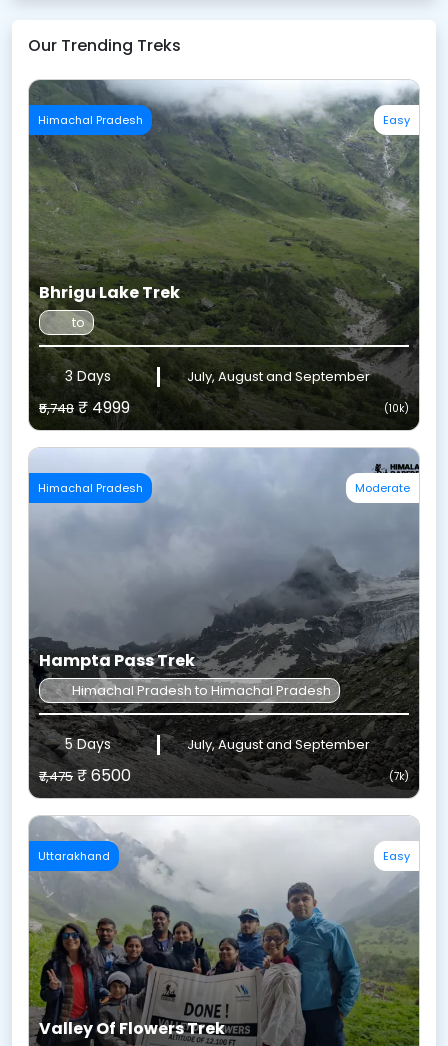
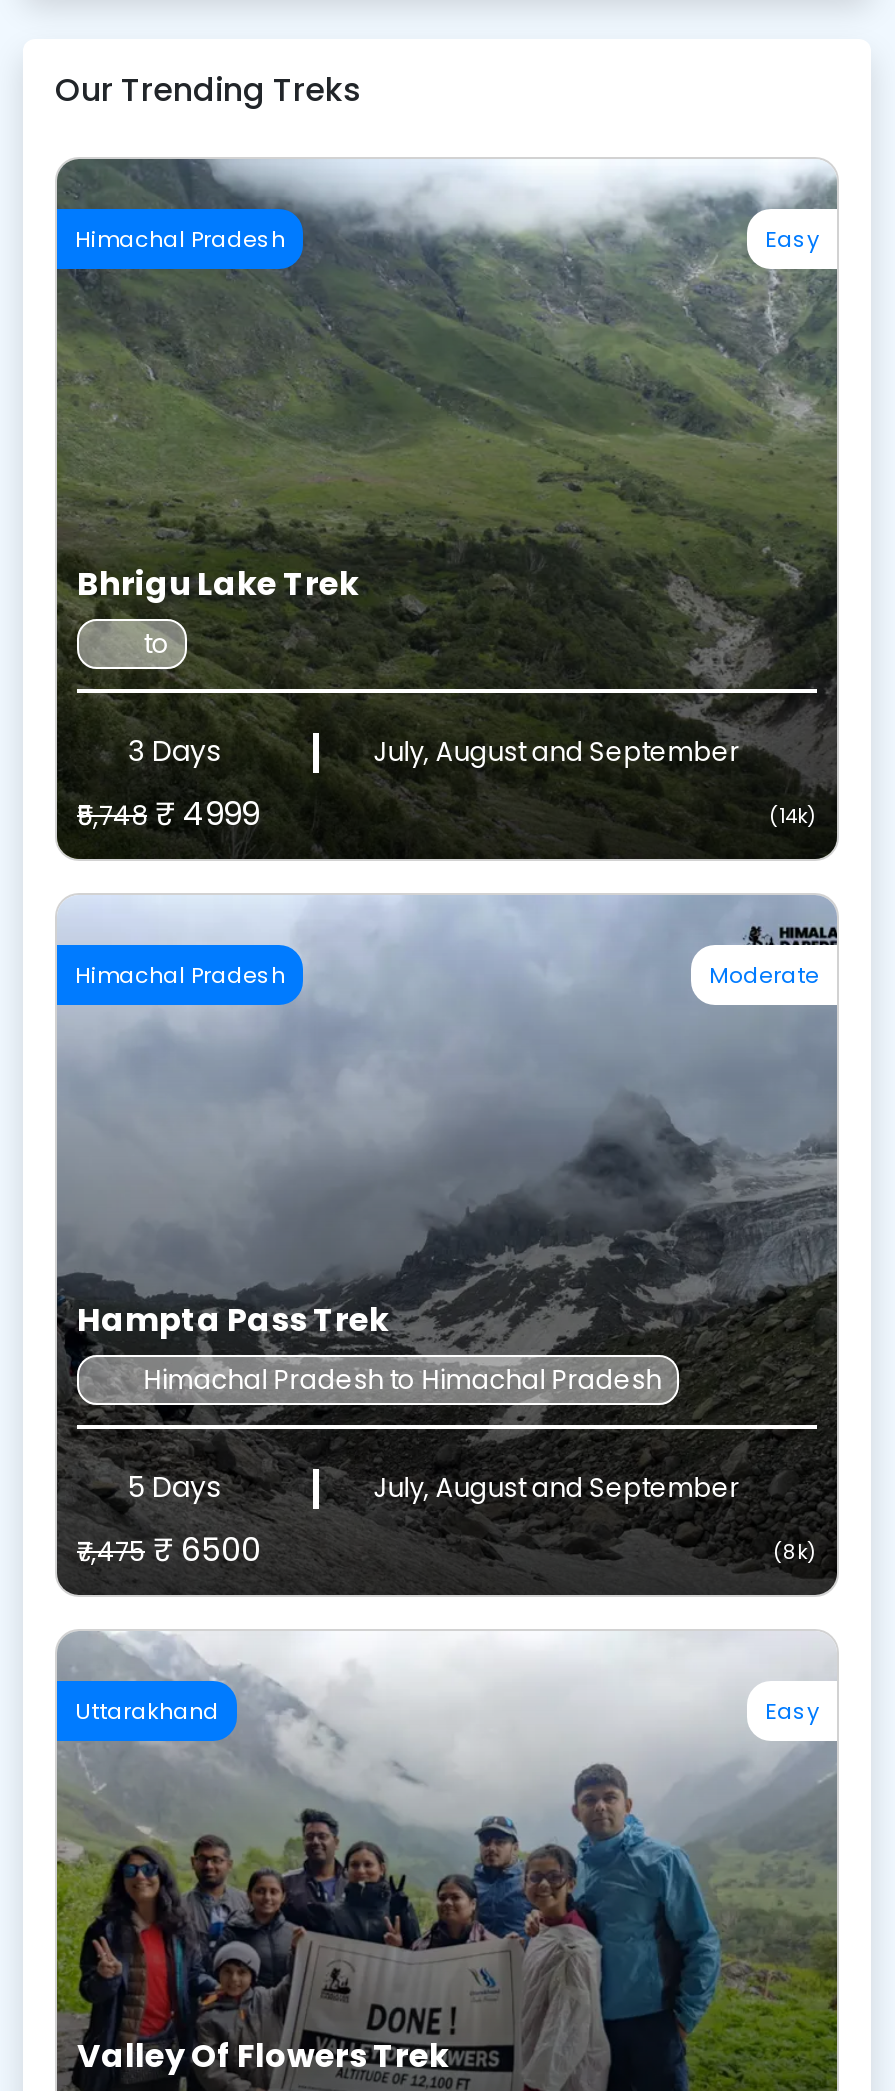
[384,401,409,416] (10k) -> [769,800,817,830] (14k)
[389,769,409,784] (7k) -> [773,1536,817,1566] (8k)

